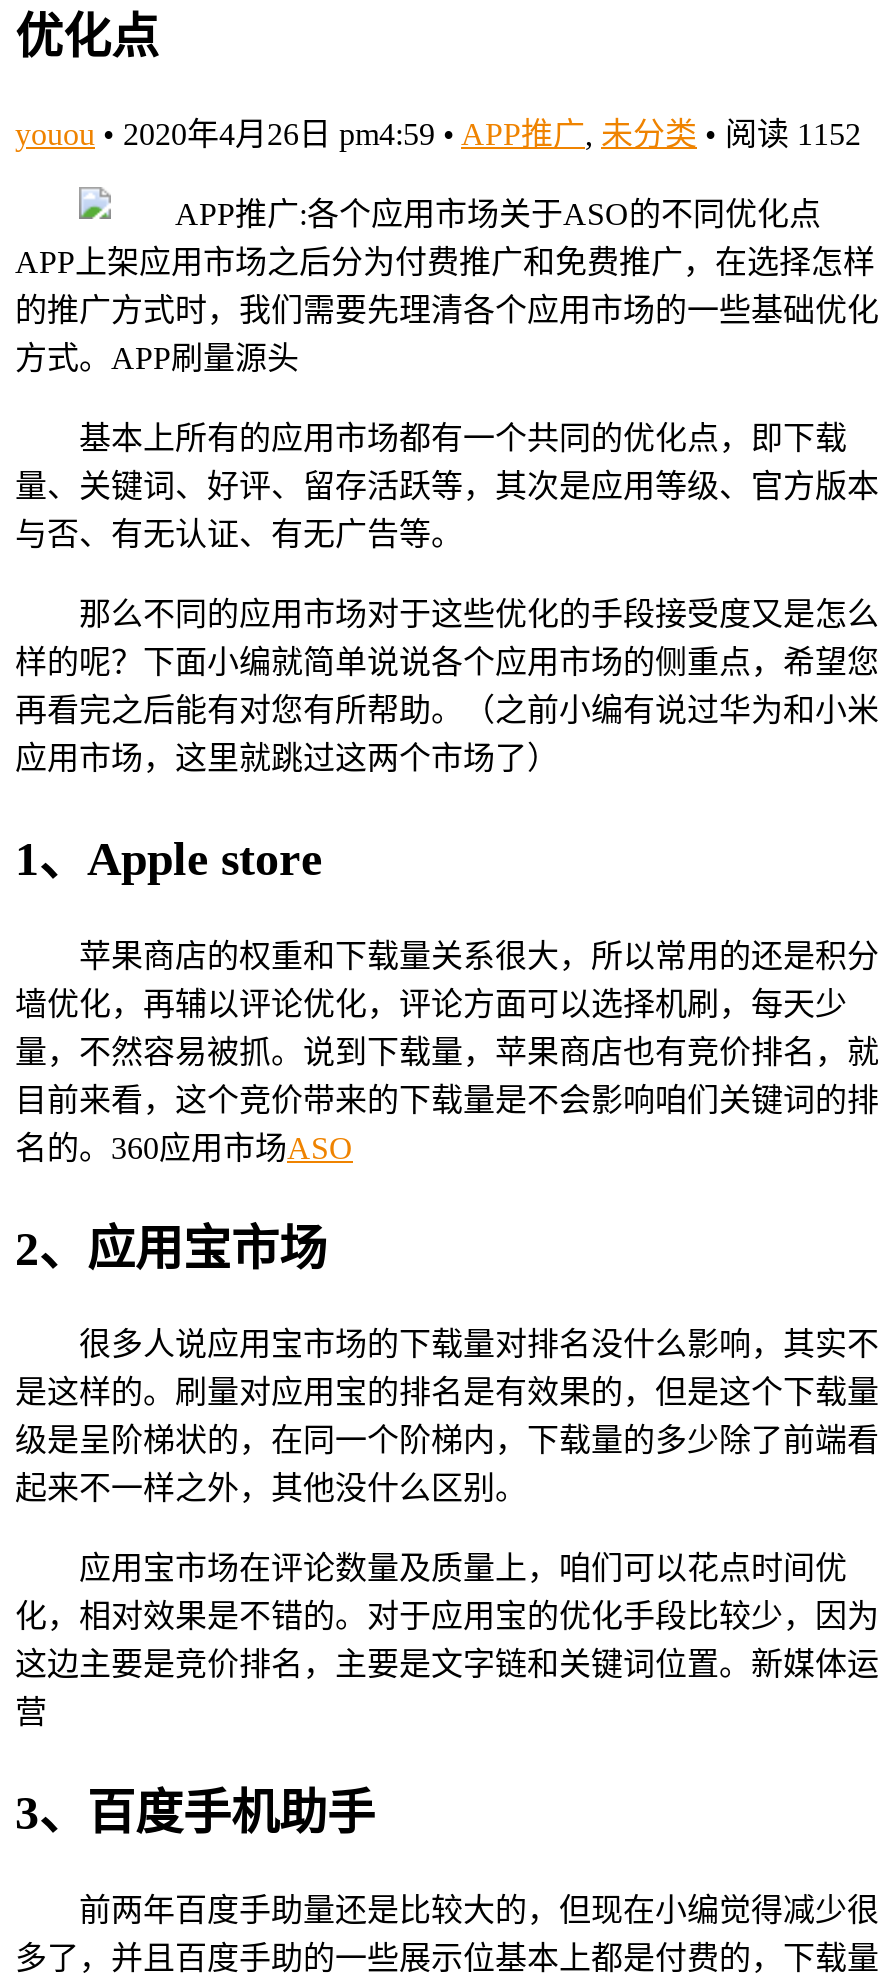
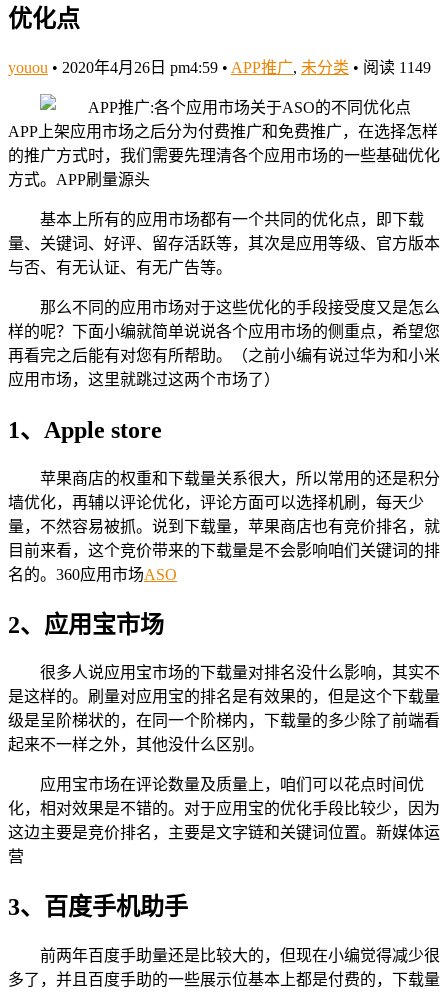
[15,117,861,151] youou • 2020年4月26日 pm4:59 • APP推广,未分类 • 阅读 1152 -> [8,59,431,76] youou • 2020年4月26日 pm4:59 • APP推广,未分类 • 阅读 1149

